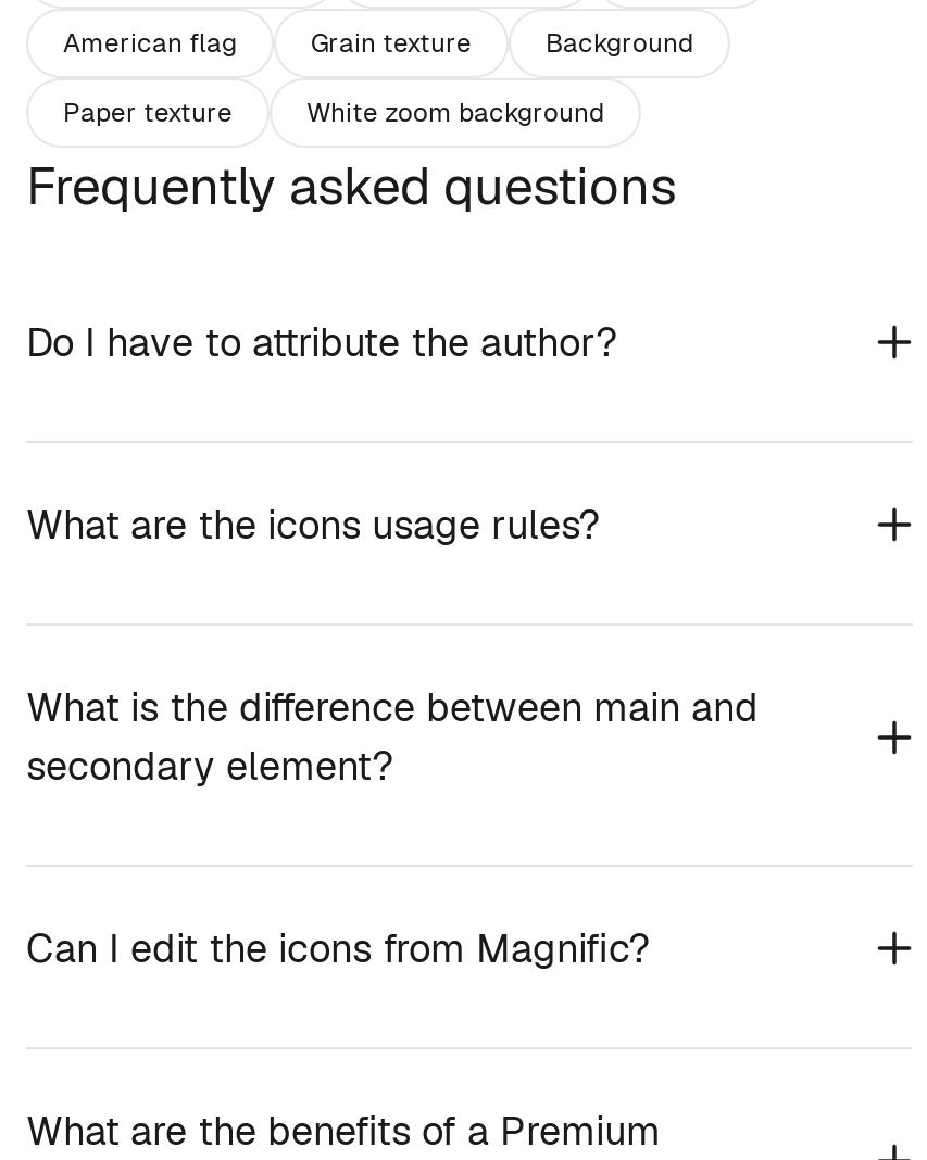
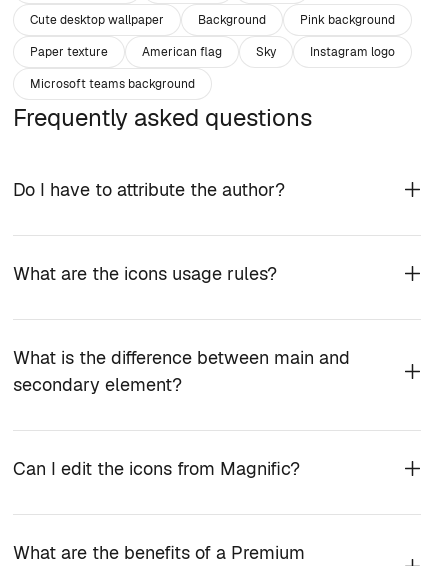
moved [63,25,237,60] -> [142,43,222,59]: American flag
[311,25,472,60] Grain texture -> [30,11,164,27] Cute desktop wallpaper
none -> [300,11,395,27] Pink background
[306,94,604,129] White zoom background -> [30,43,395,91] Sky | Instagram logo | Microsoft teams background

